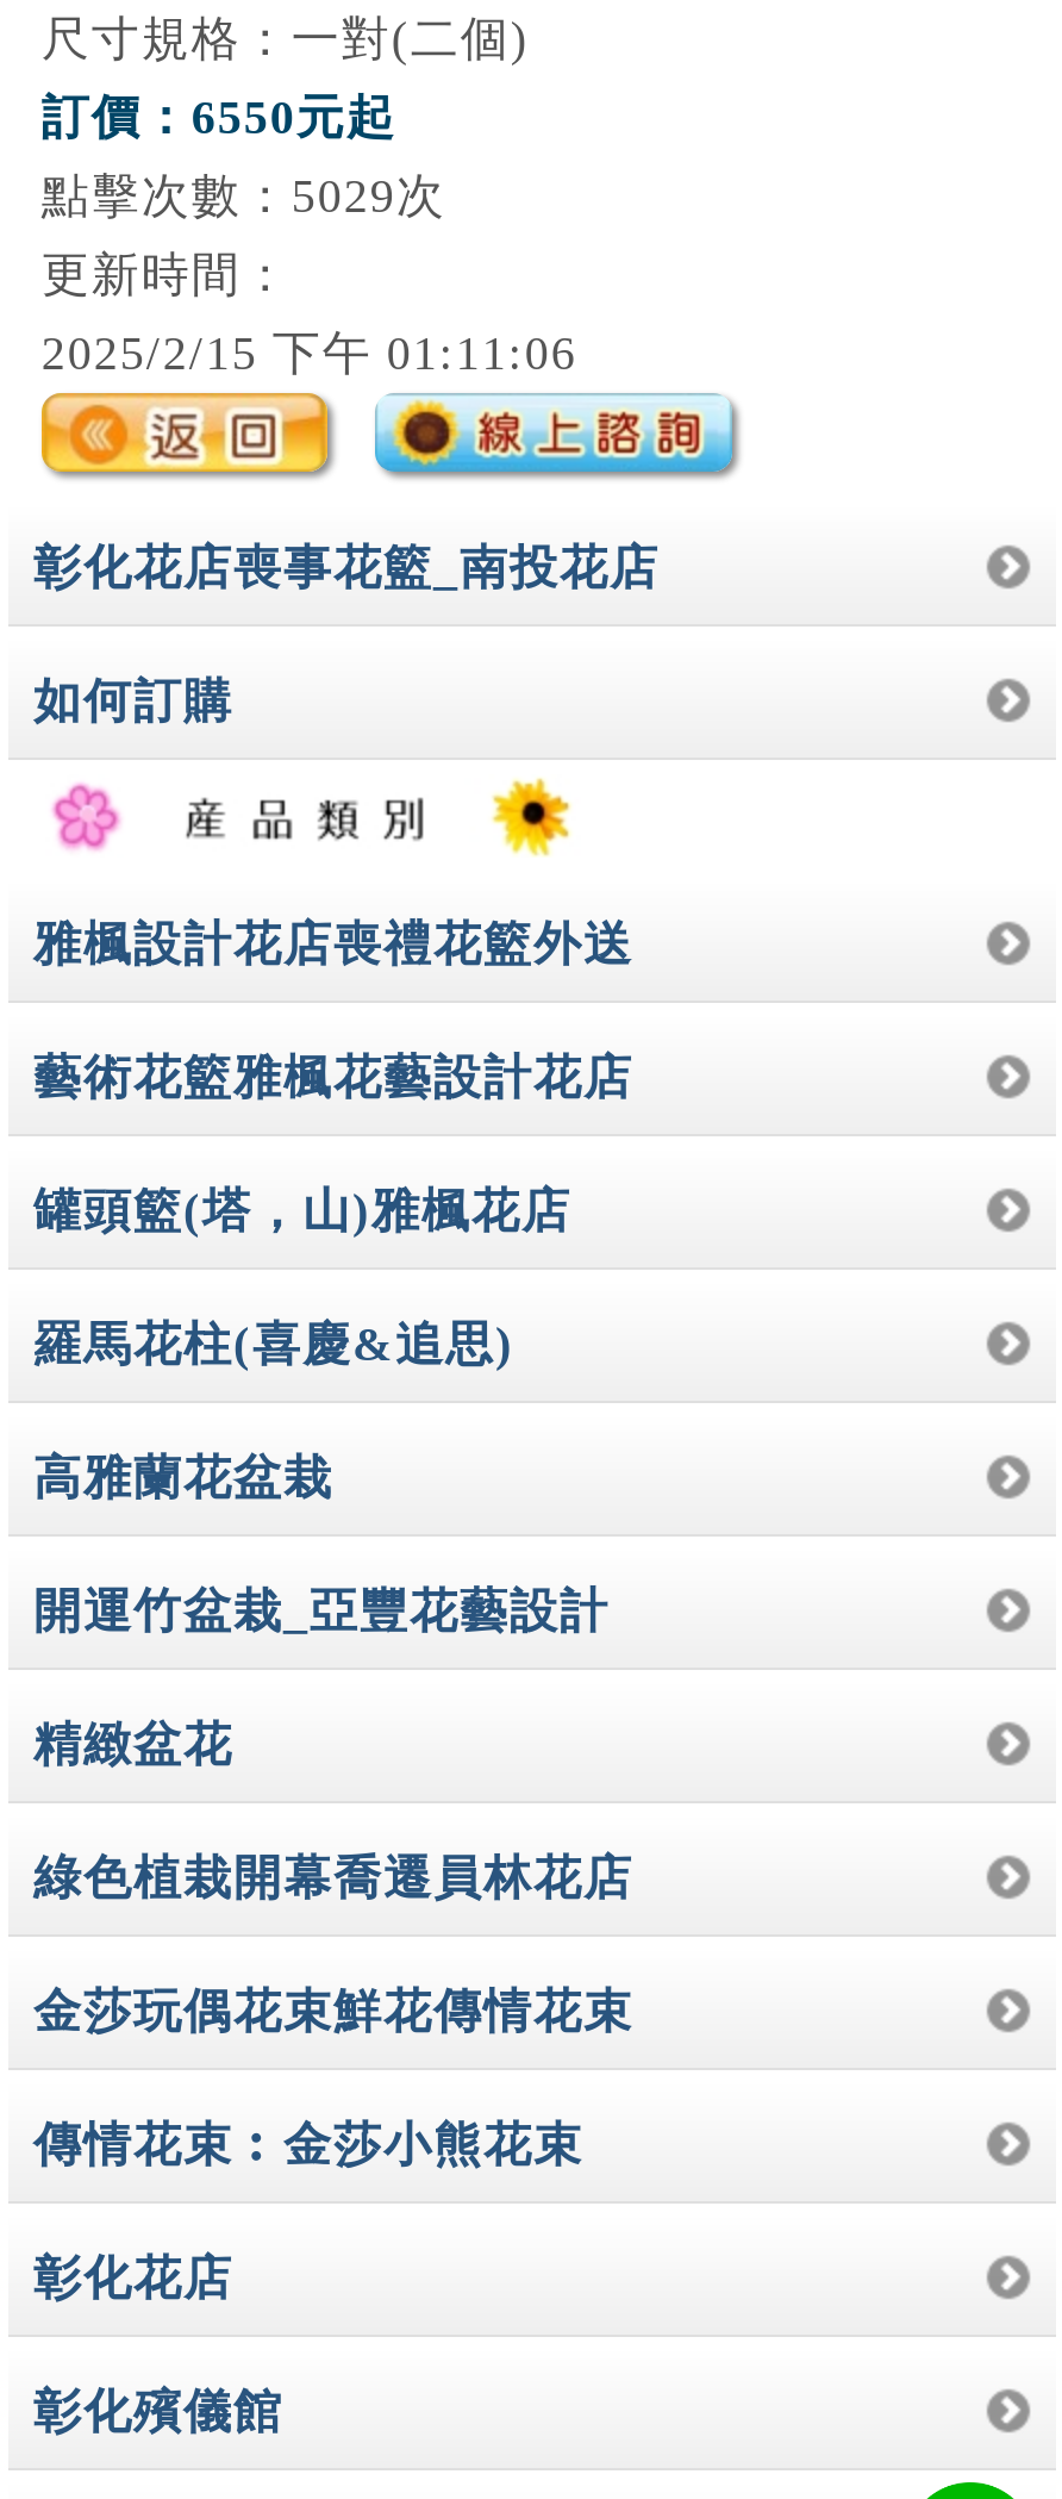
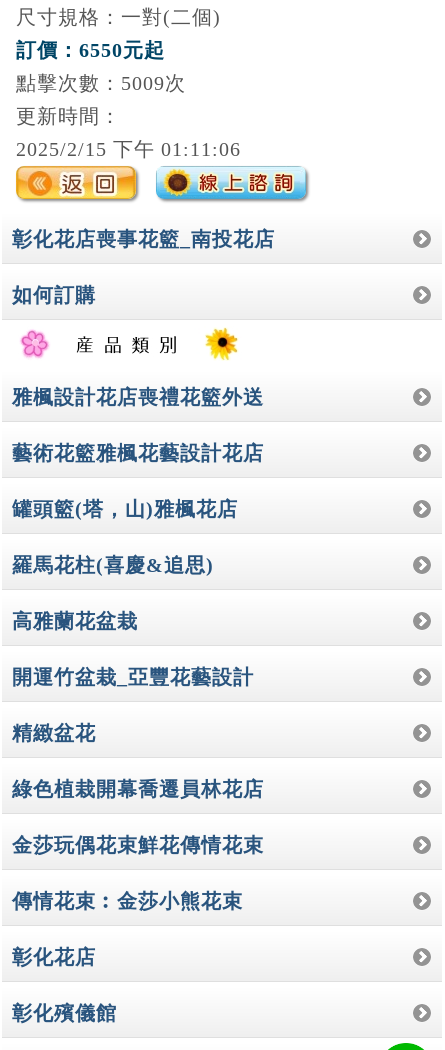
[41,169,446,222] 點擊次數：5029次 -> [16,72,186,94] 點擊次數：5009次

